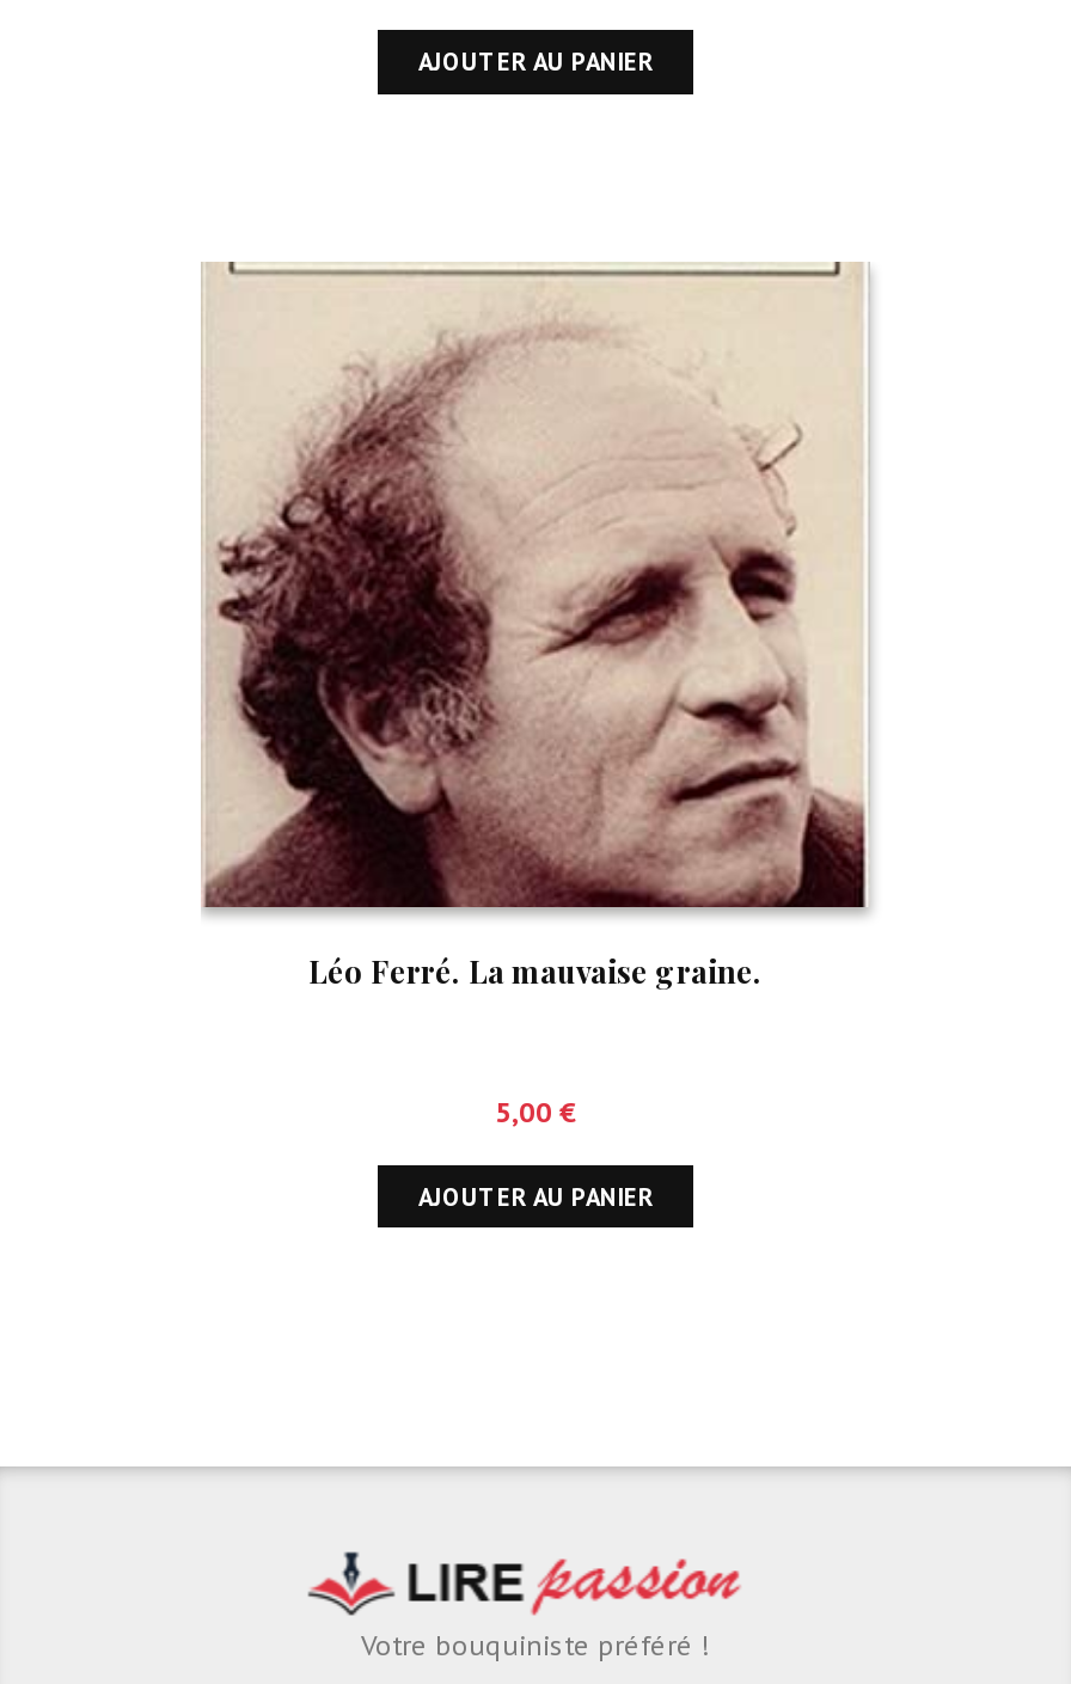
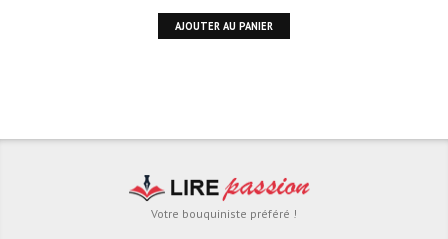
[201,261,873,990] [image] | Léo Ferré. La mauvaise graine. -> none
[418,1092,653,1211] 5,00 € | AJOUTER AU PANIER -> none

